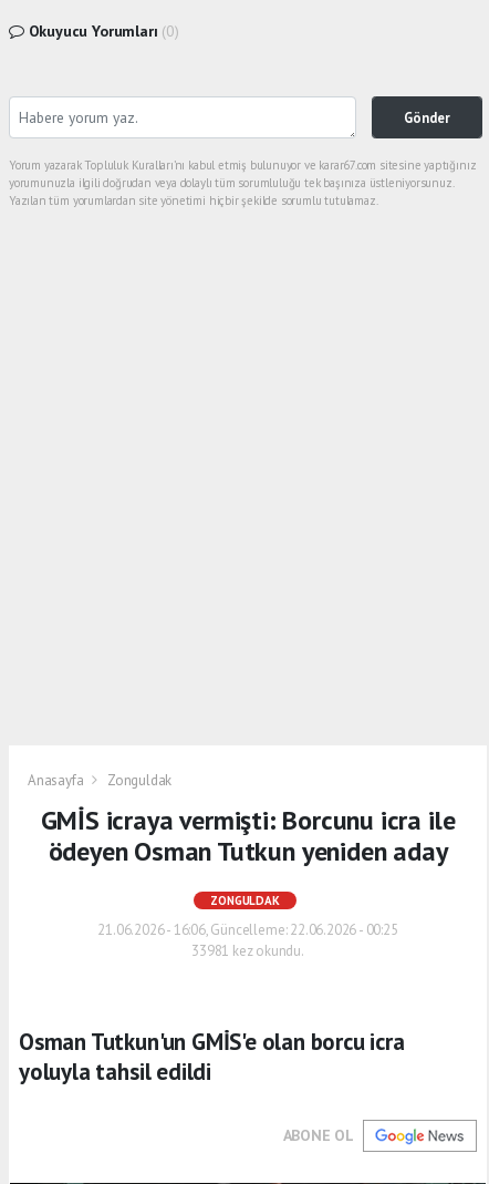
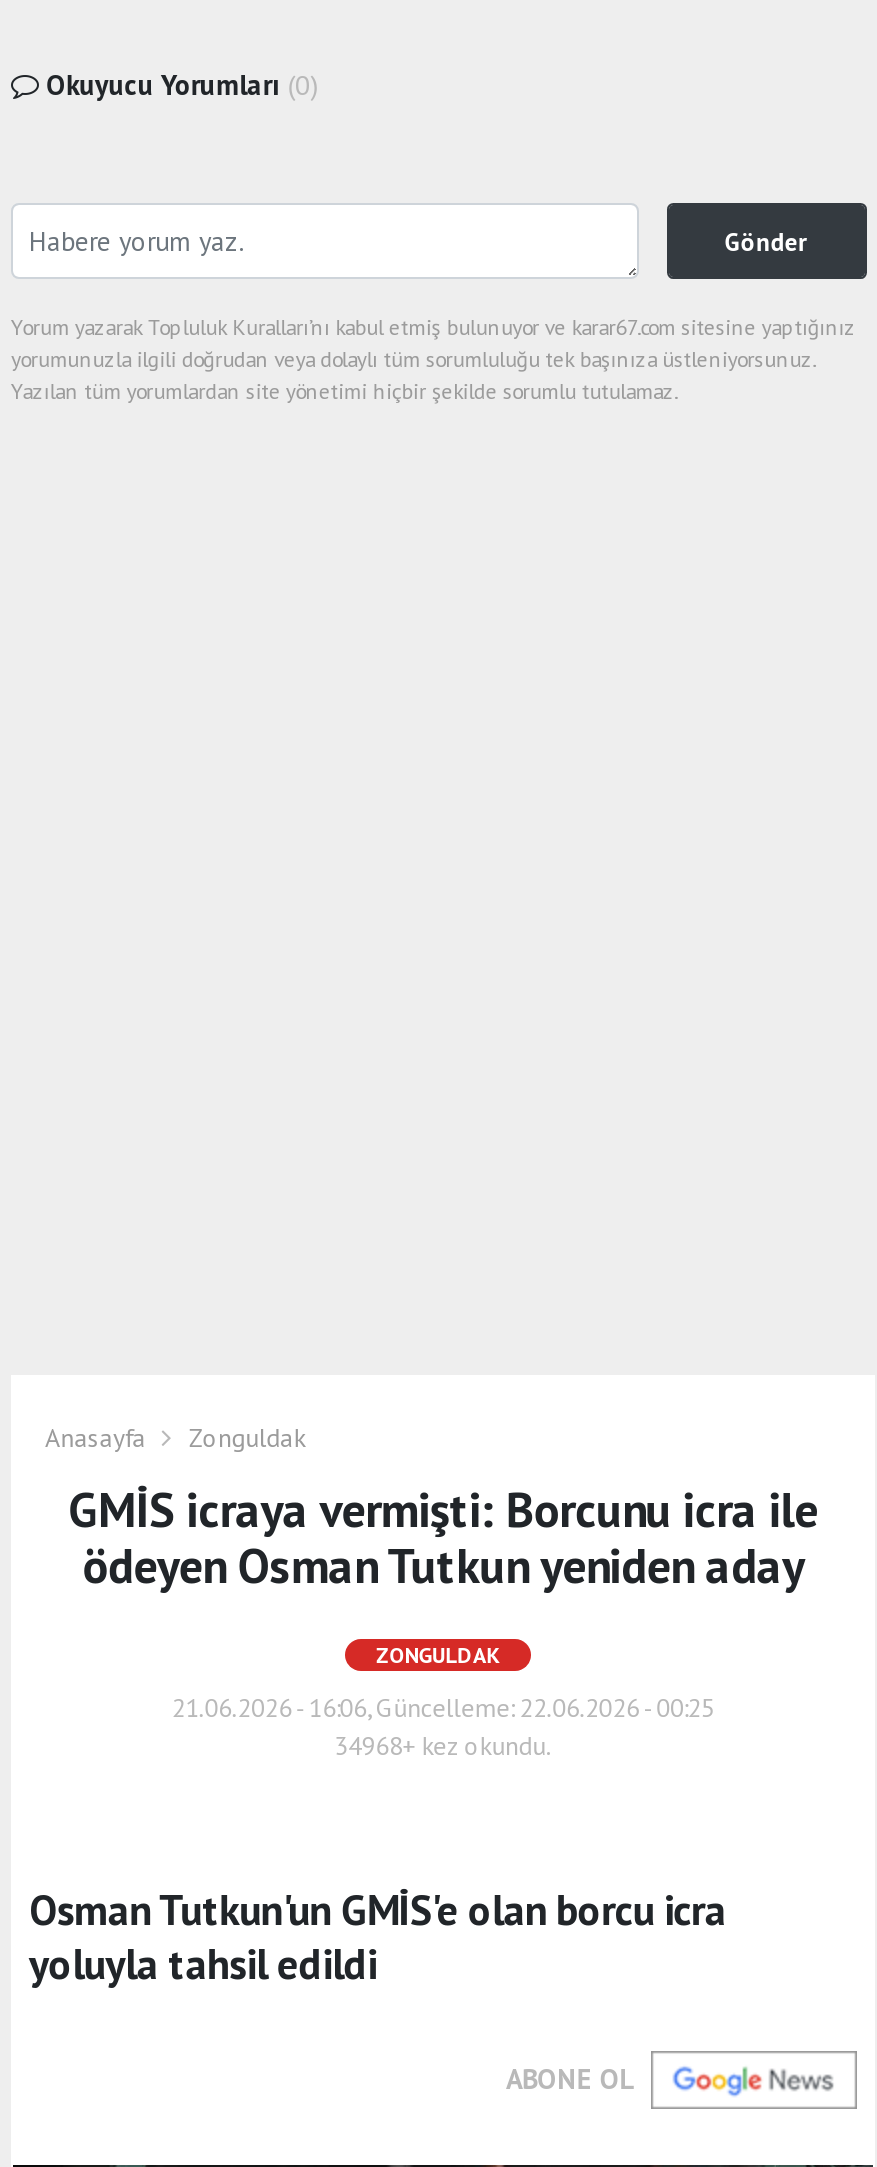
[192,942,304,960] 33981 kez okundu. -> [334,1729,552,1763] 34968+ kez okundu.

